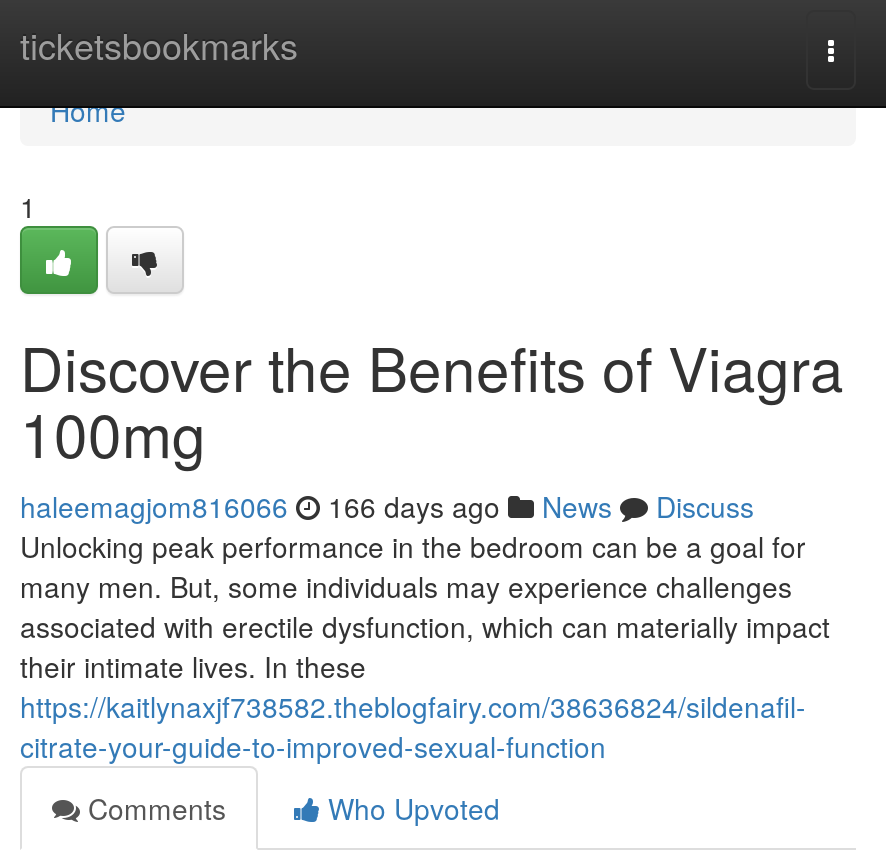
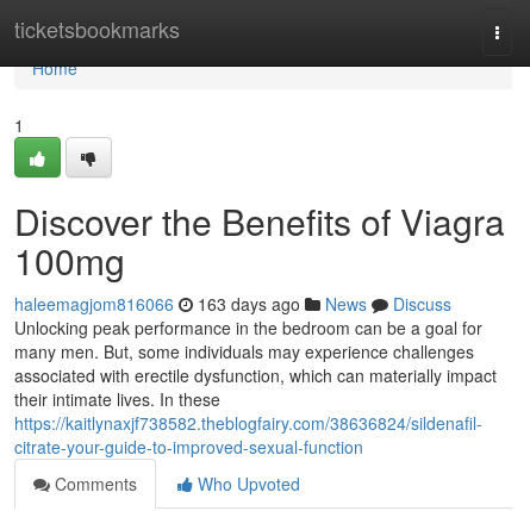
[20,486,754,526] haleemagjom816066 166 days ago News Discuss -> [14,292,451,316] haleemagjom816066 163 days ago News Discuss

